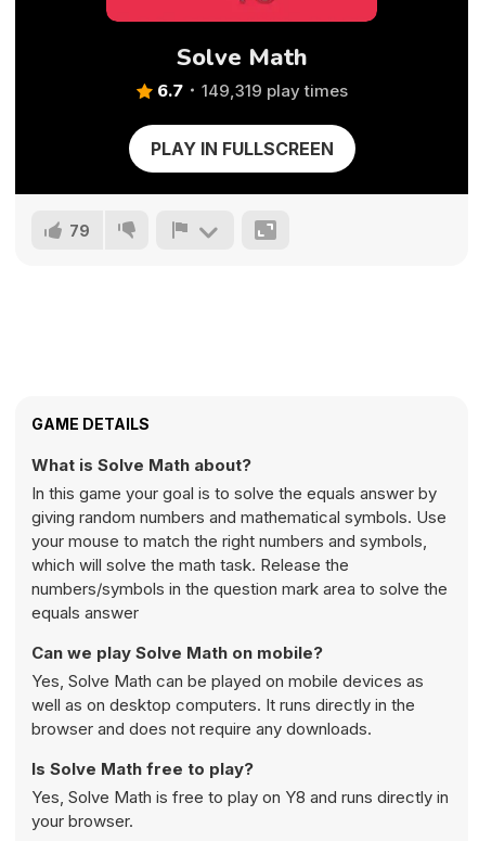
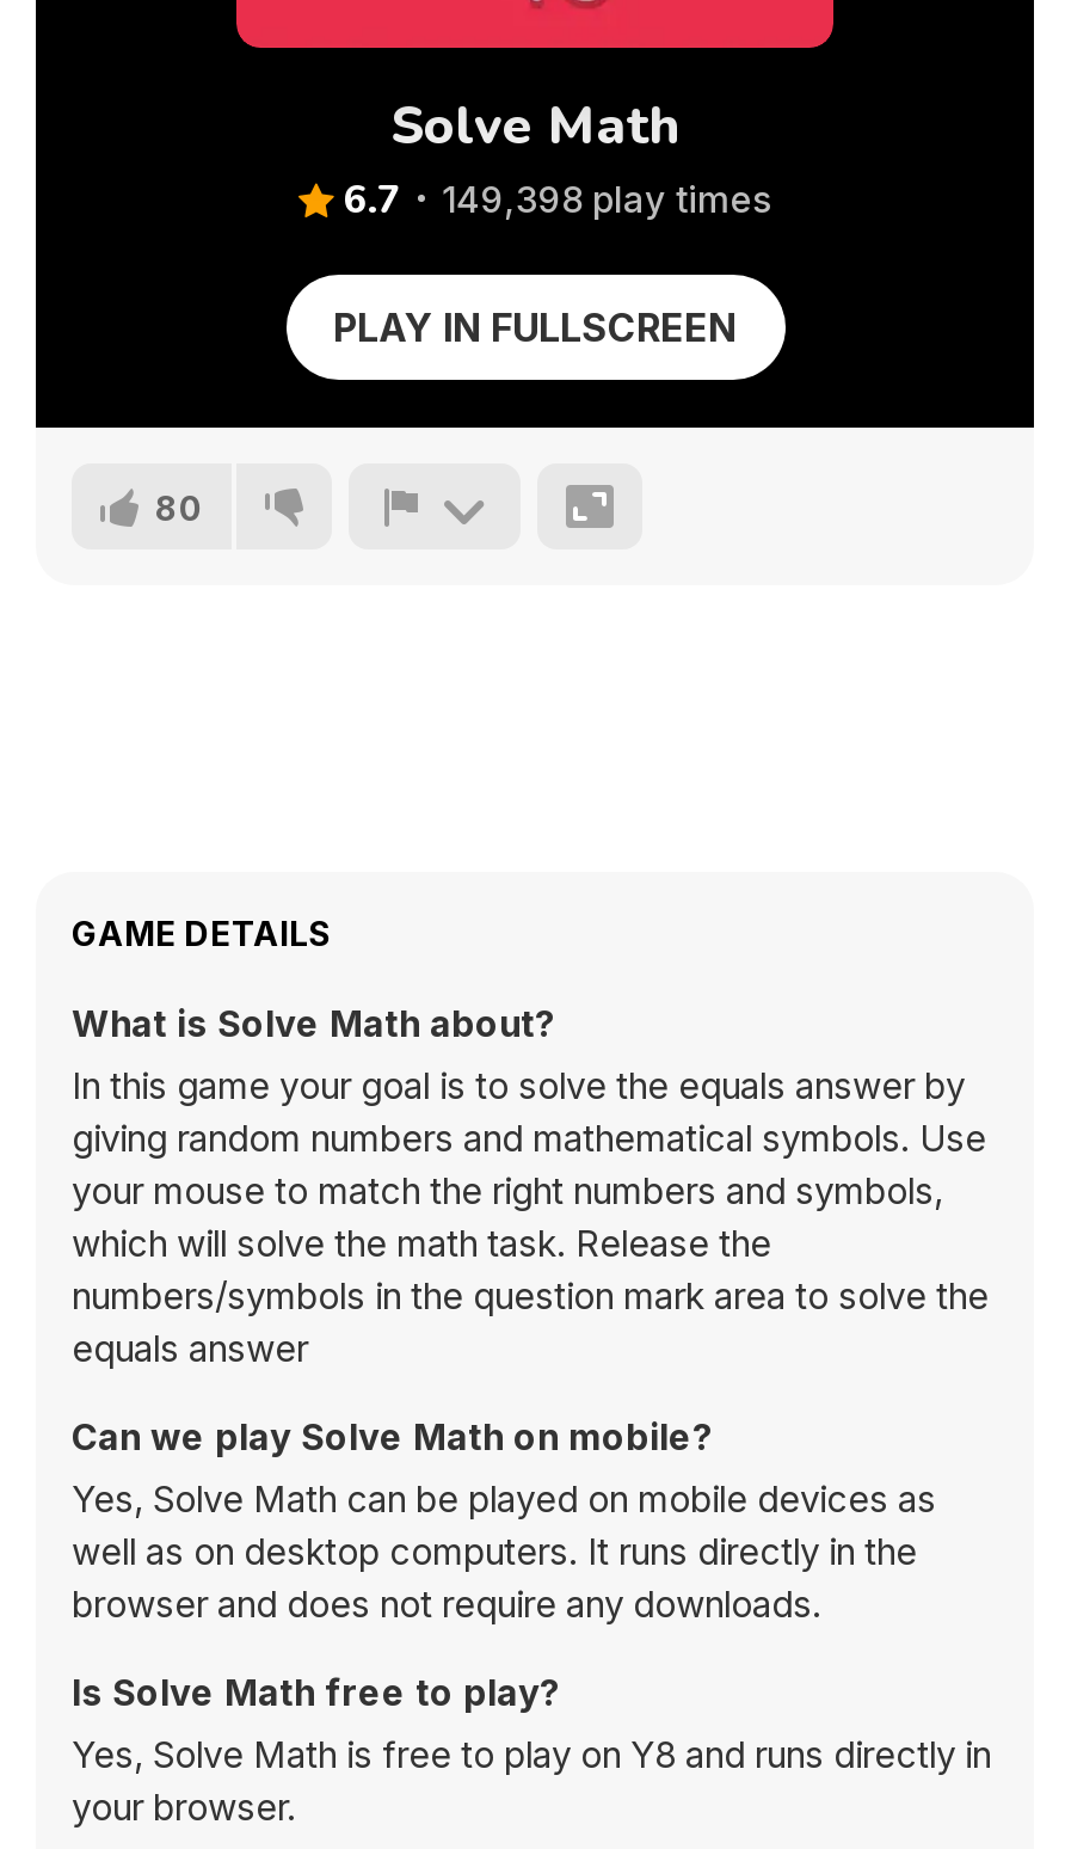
[157,79,347,103] 6.7 149,319 play times -> [344,174,771,227] 6.7 149,398 play times
[69,221,90,240] 79 -> [155,487,203,528] 80

